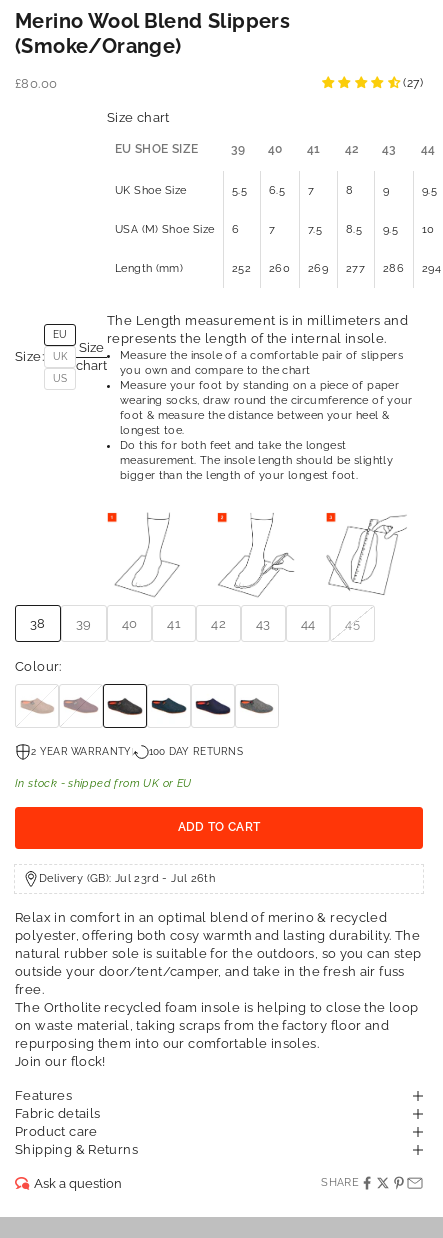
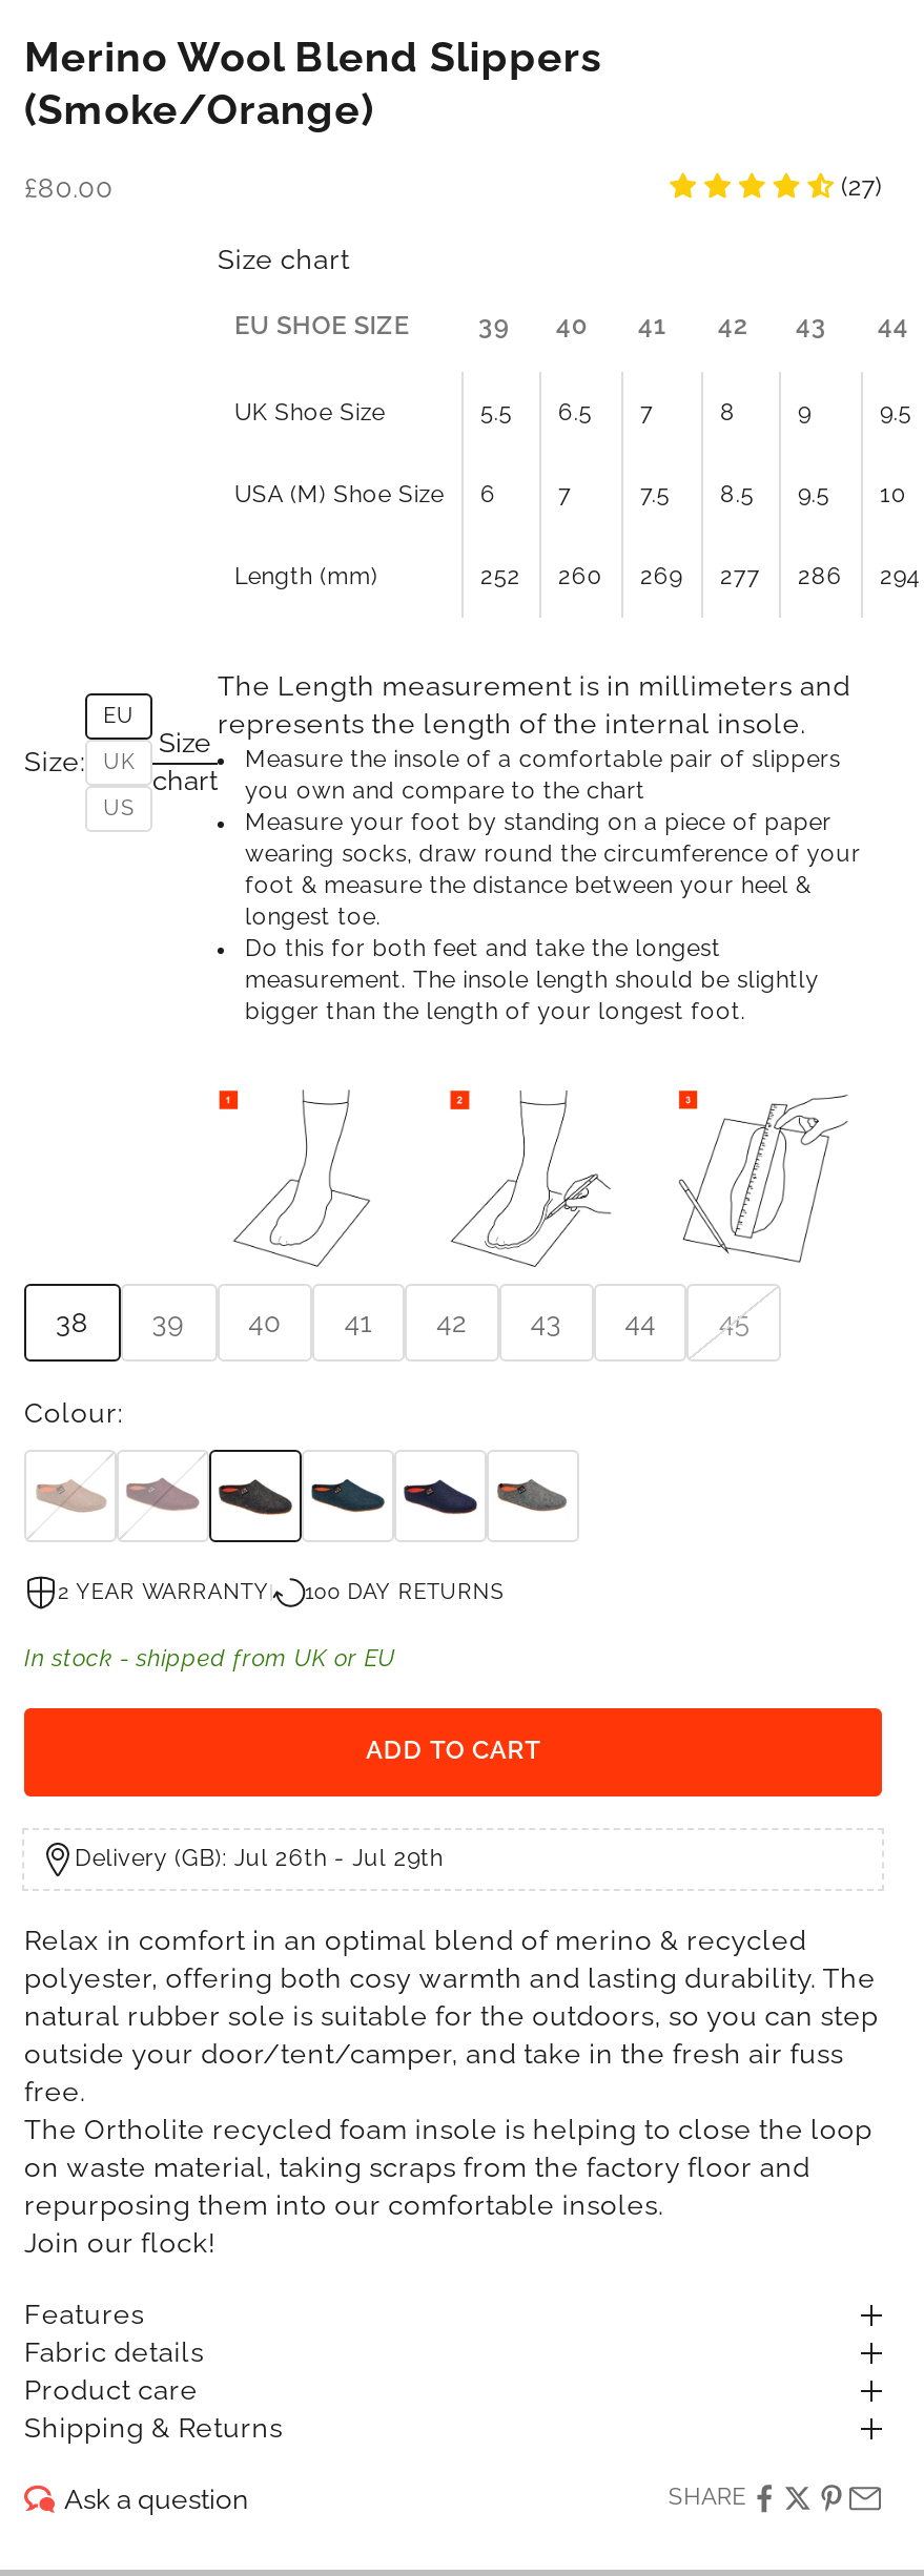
[39,872,215,885] Delivery (GB): Jul 23rd - Jul 26th -> [75,1845,443,1873] Delivery (GB): Jul 26th - Jul 29th

